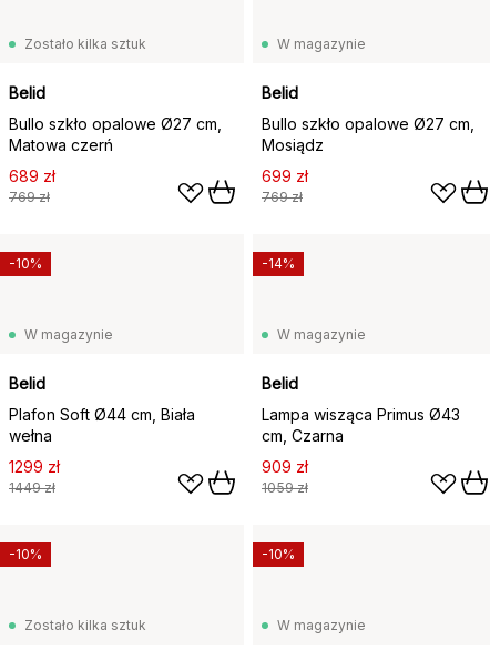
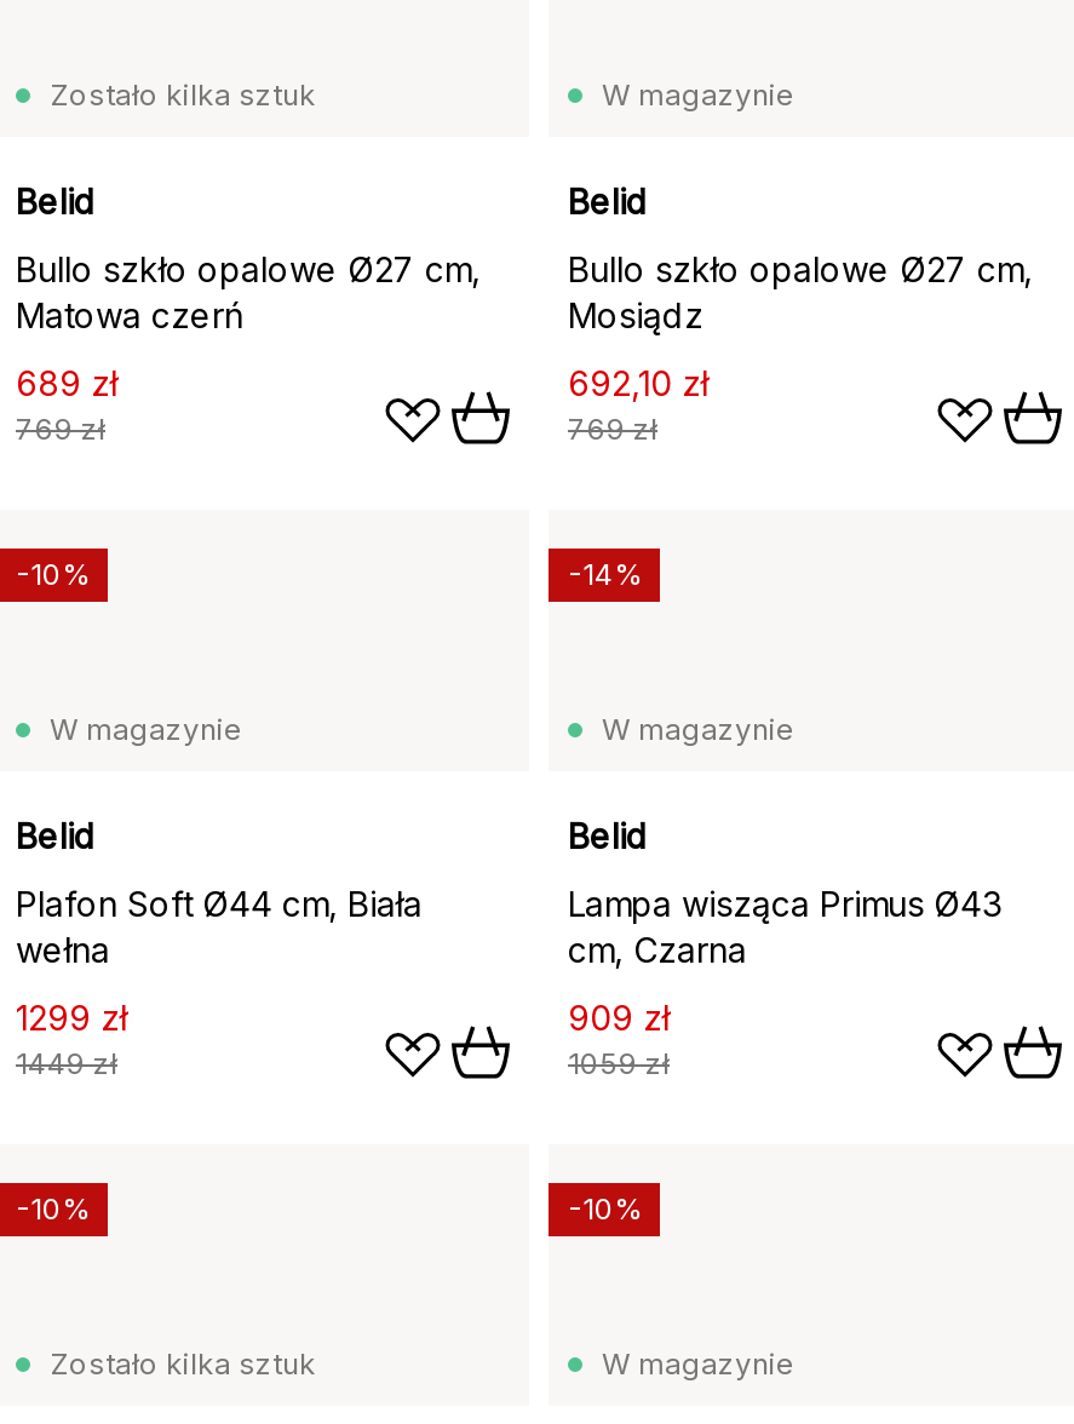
[262,166,308,185] 699 zł -> [568,362,708,403] 692,10 zł

